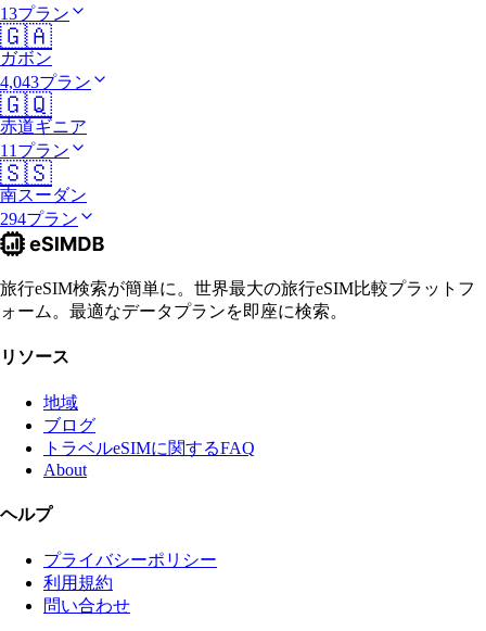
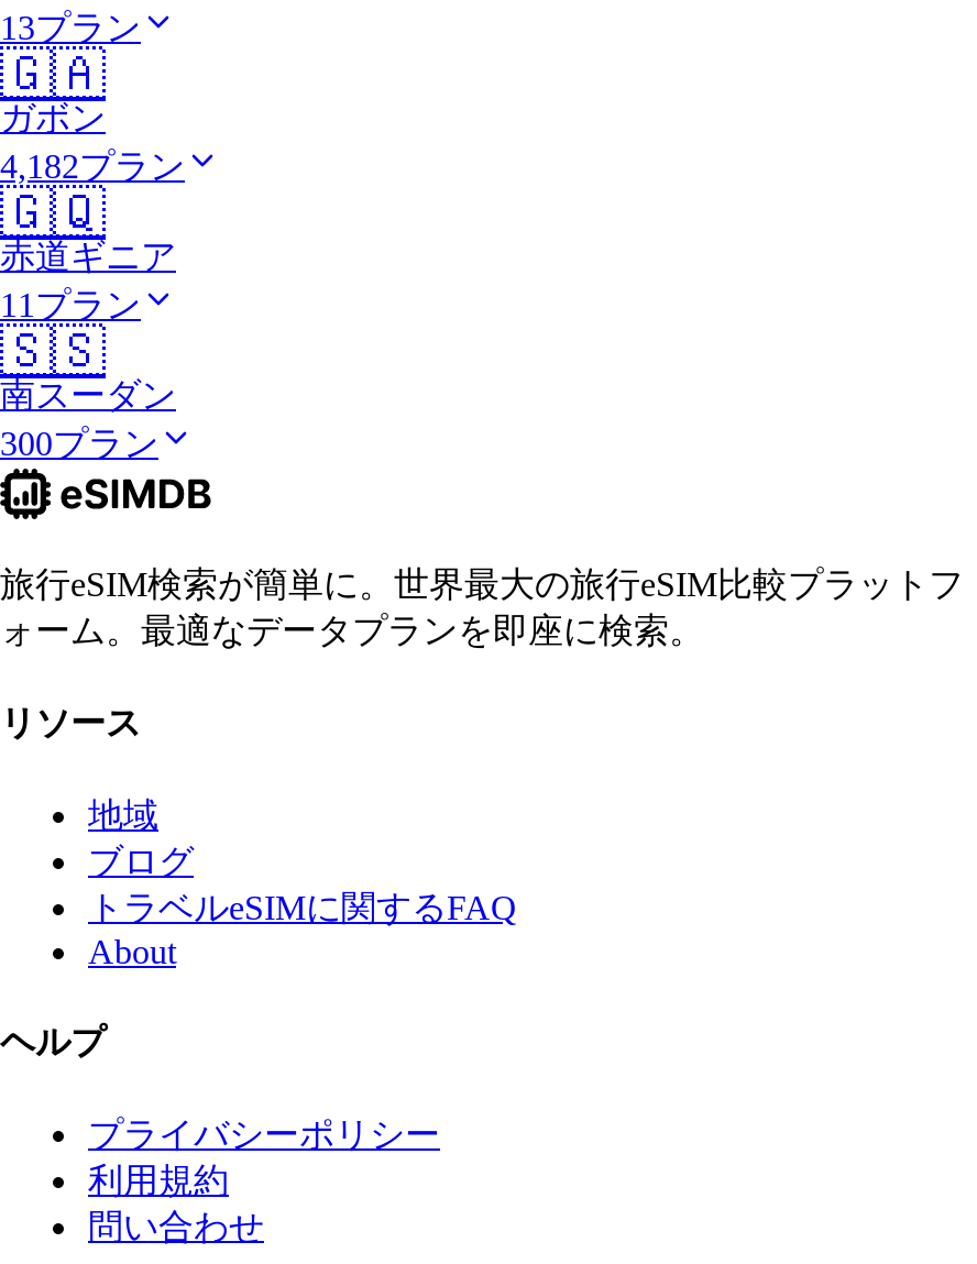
[0,72,91,91] 4,043プラン -> [0,147,185,184] 4,182プラン
[0,209,78,228] 294プラン -> [0,424,158,461] 300プラン

